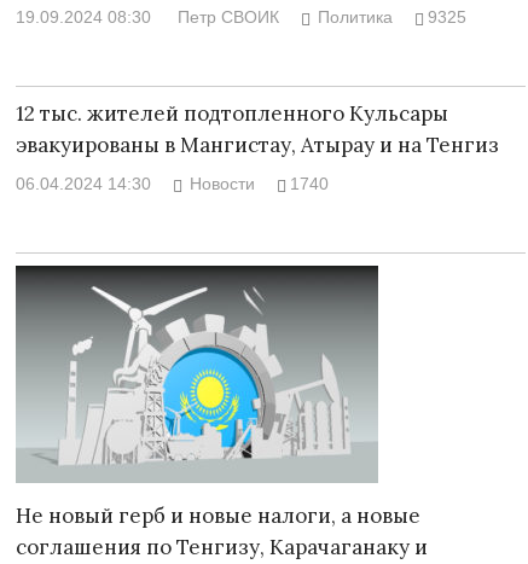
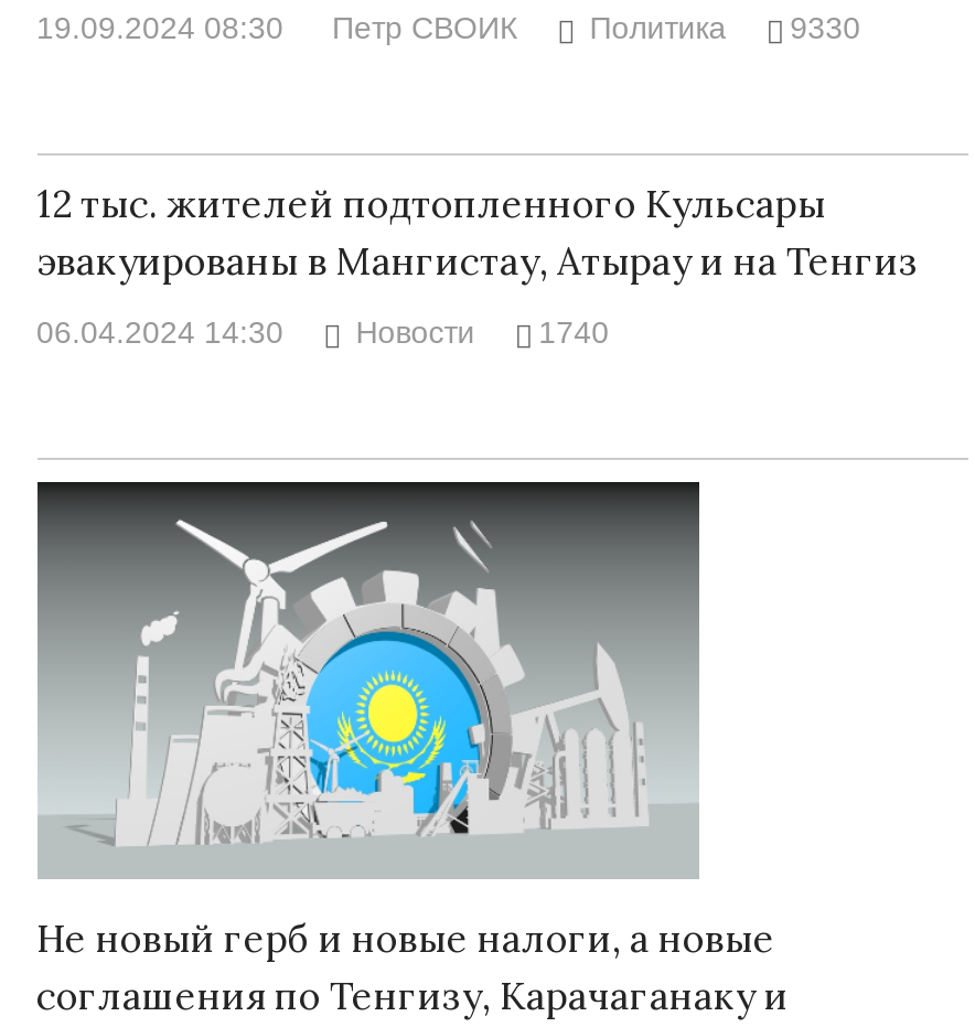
[318,7,467,27] Политика 9325 -> [590,10,861,46] Политика 9330

